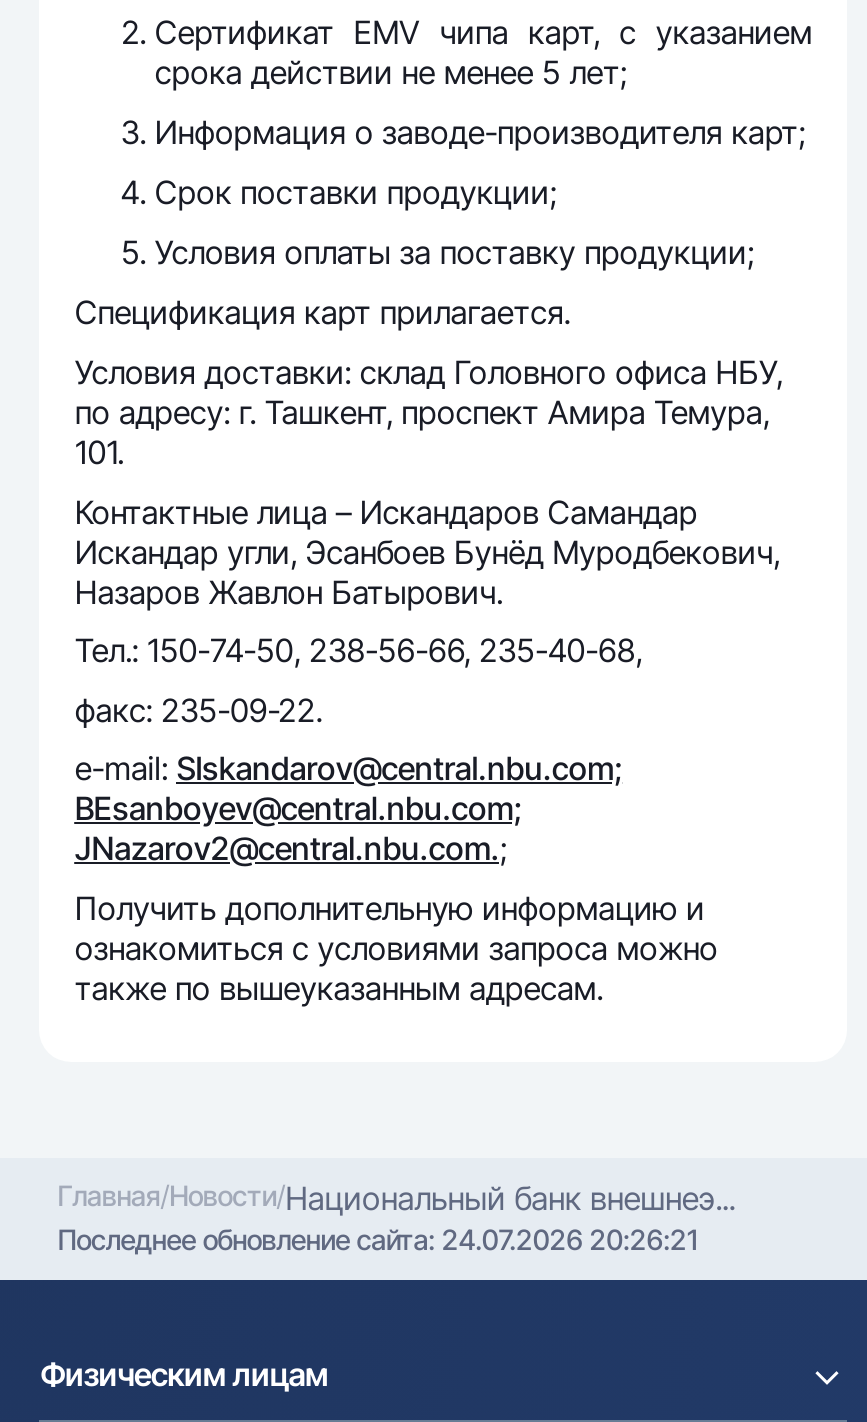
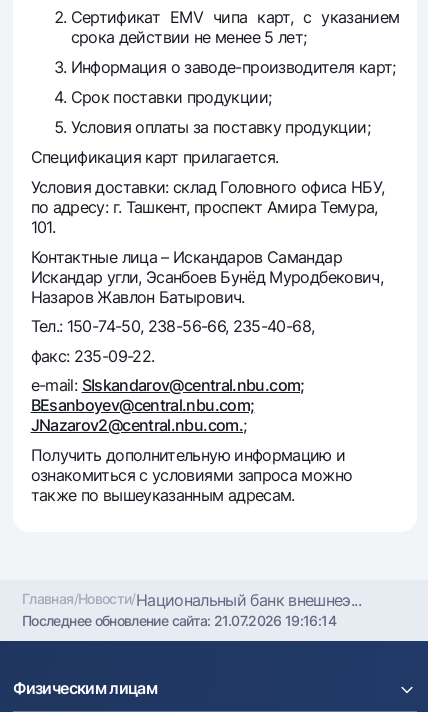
[57,1222,699,1256] Последнее обновление сайта: 24.07.2026 20:26:21 -> [22,612,336,629] Последнее обновление сайта: 21.07.2026 19:16:14

